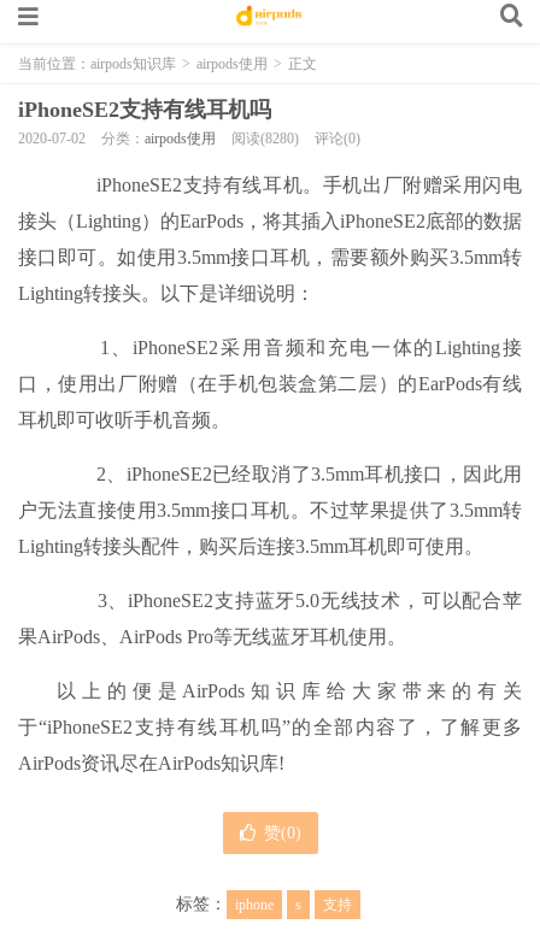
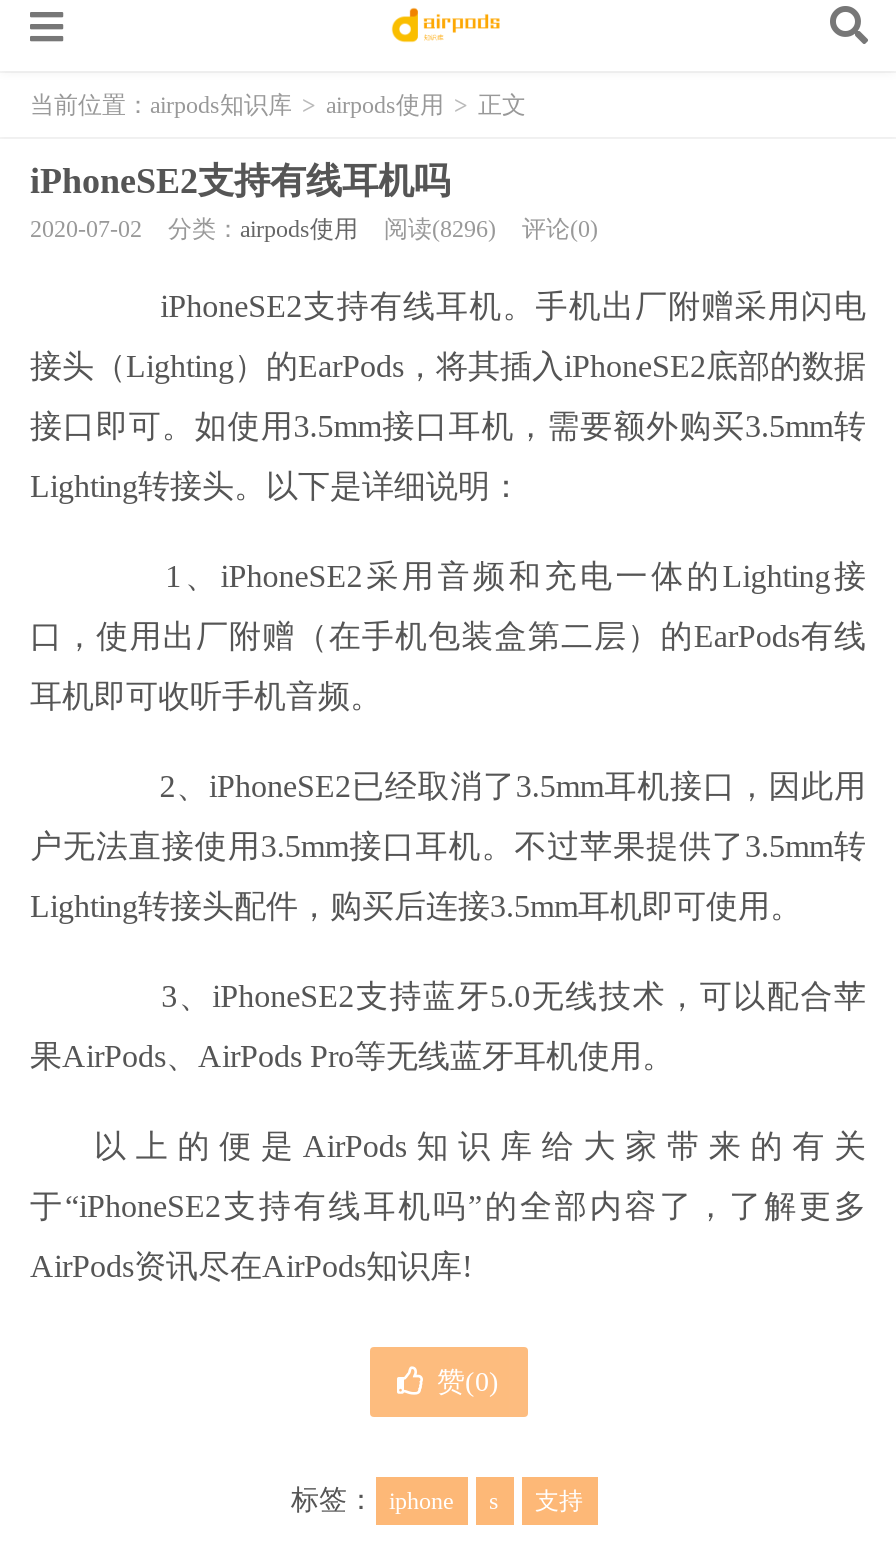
[18,130,360,147] 2020-07-02 分类：airpods使用 阅读(8280) 评论(0) -> [30,215,598,243] 2020-07-02 分类：airpods使用 阅读(8296) 评论(0)

